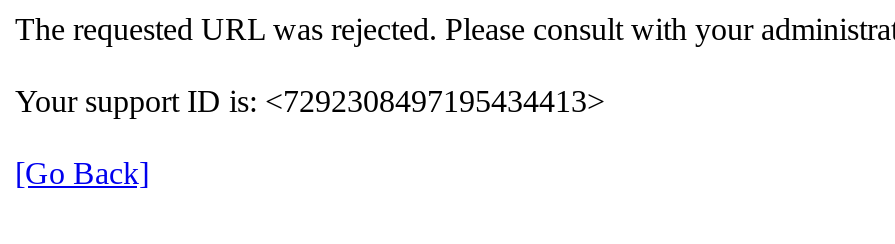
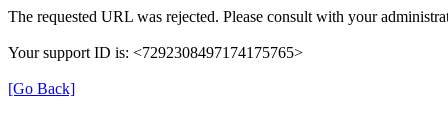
[15,84,605,118] Your support ID is: <7292308497195434413> -> [8,44,303,61] Your support ID is: <7292308497174175765>

